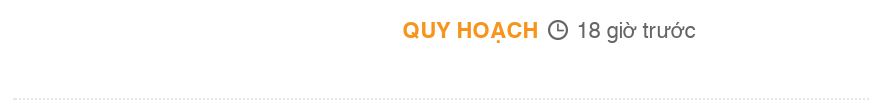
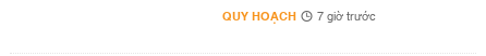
[403,10,697,52] QUY HOẠCH 18 giờ trước -> [222,5,376,28] QUY HOẠCH 7 giờ trước

